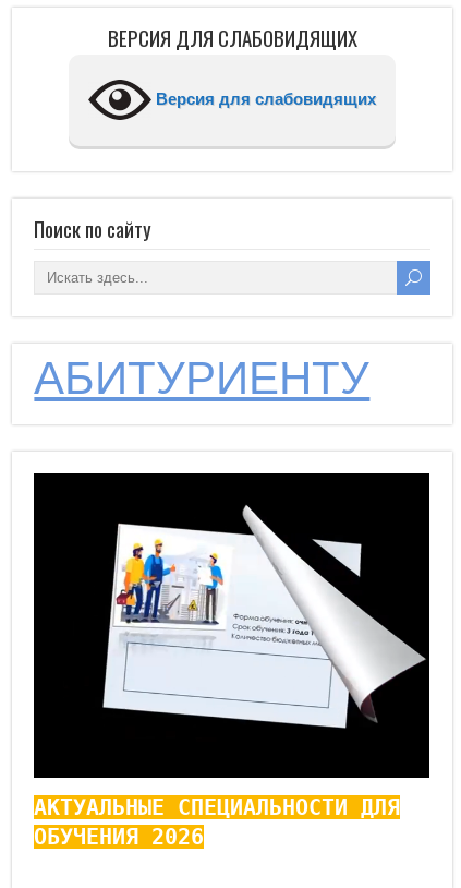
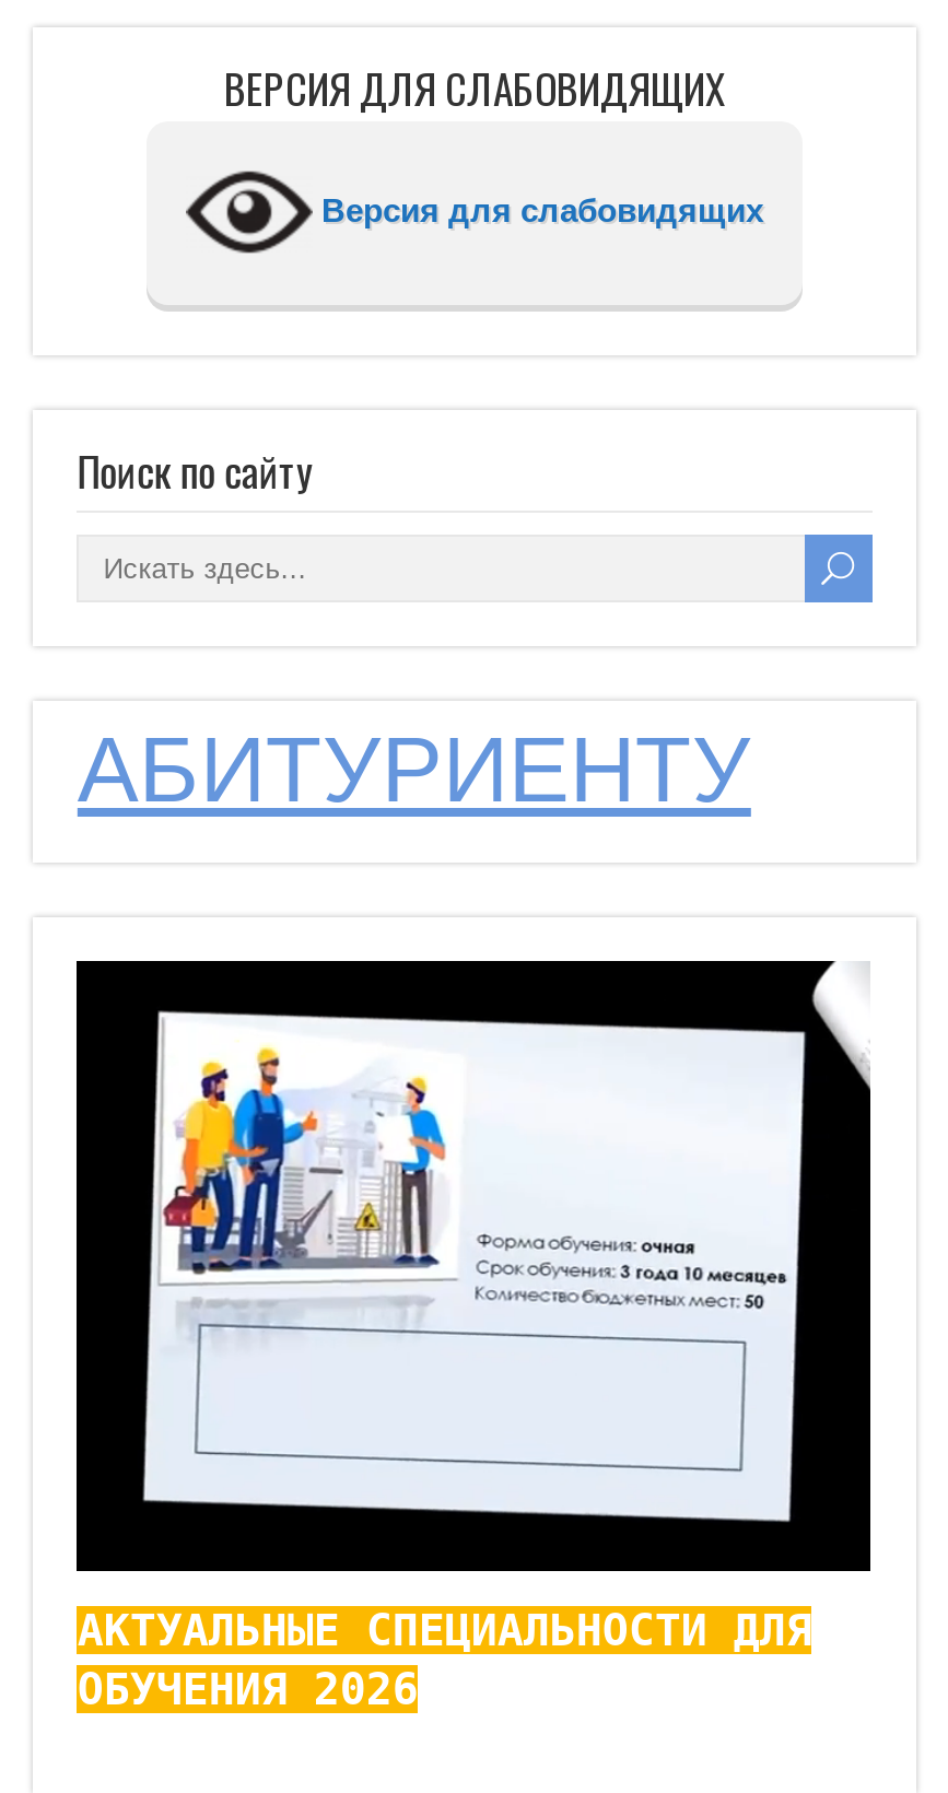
[37,472,430,753] [image] -> [81,958,870,1524] [image]

